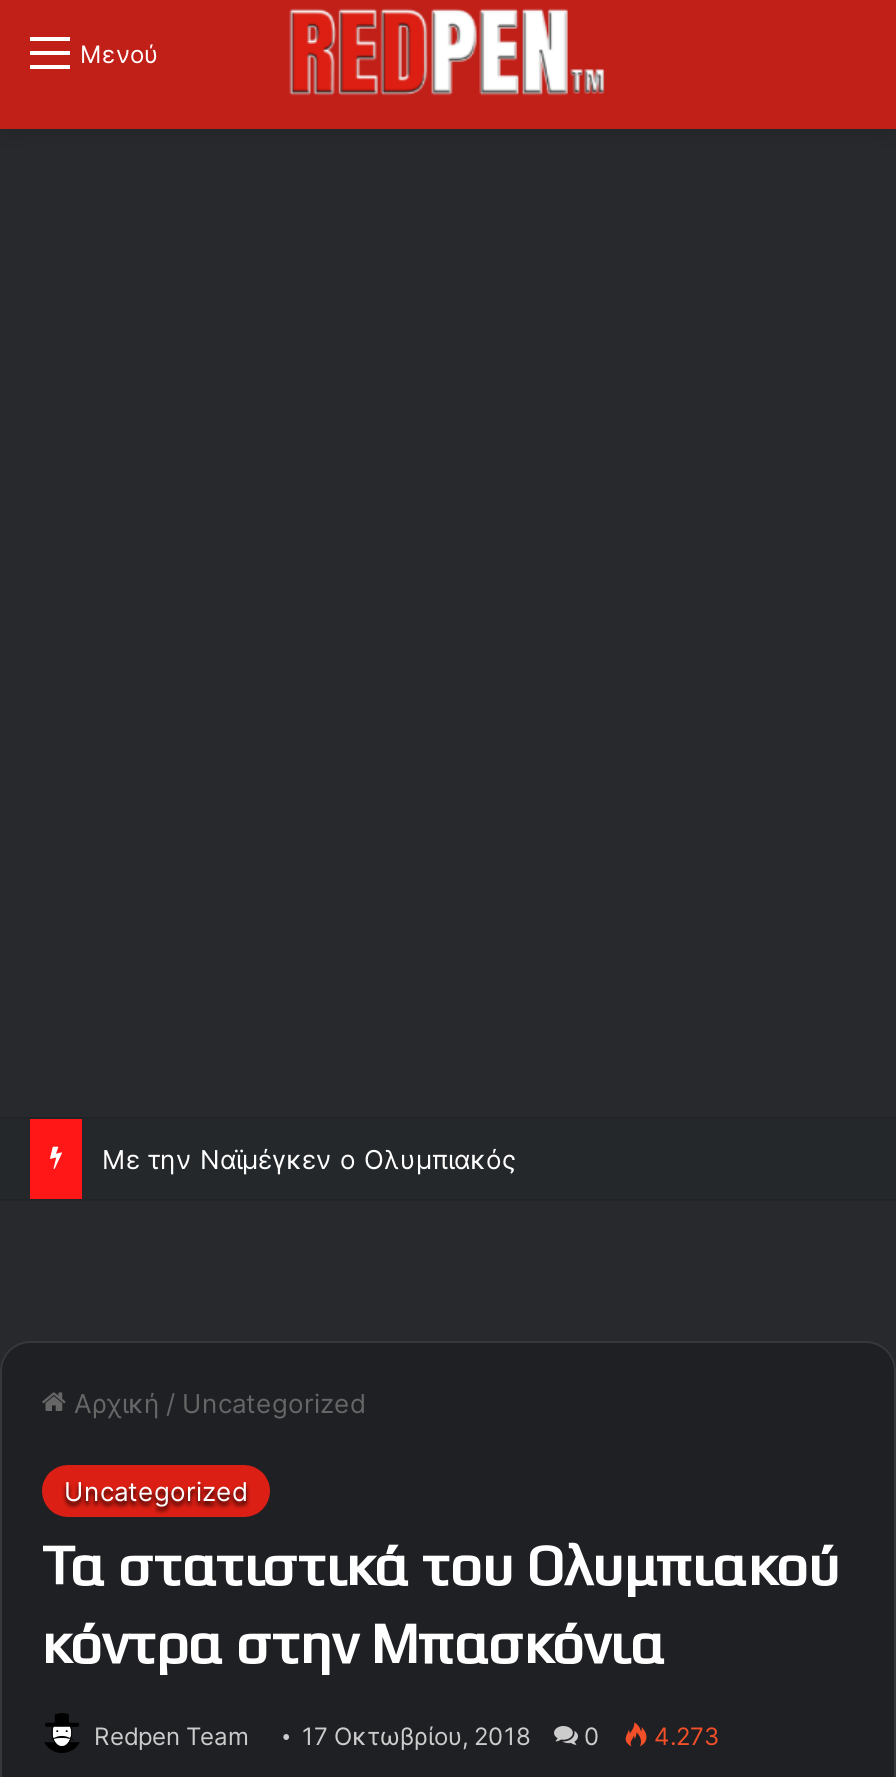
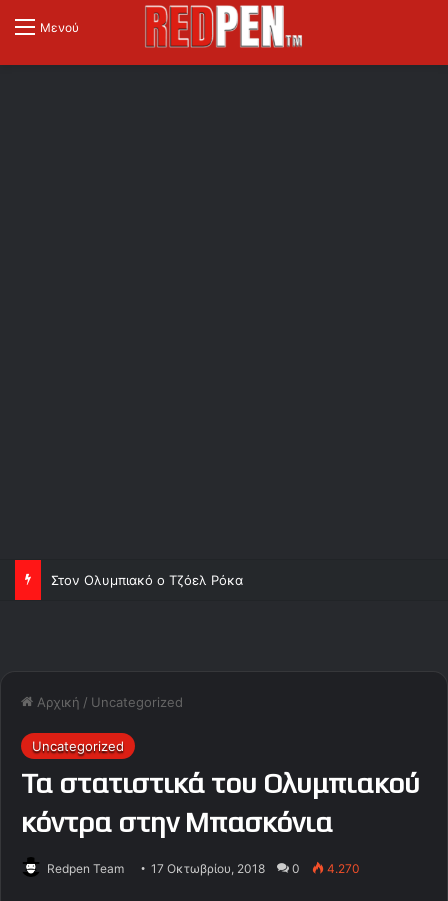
[102,1142,516,1174] Με την Ναϊμέγκεν ο Ολυμπιακός -> [51,572,243,588] Στον Ολυμπιακό ο Τζόελ Ρόκα
[94,1720,720,1750] Redpen Team 17 Οκτωβρίου, 2018 0 4.273 -> [47,861,360,876] Redpen Team 17 Οκτωβρίου, 2018 0 4.270

